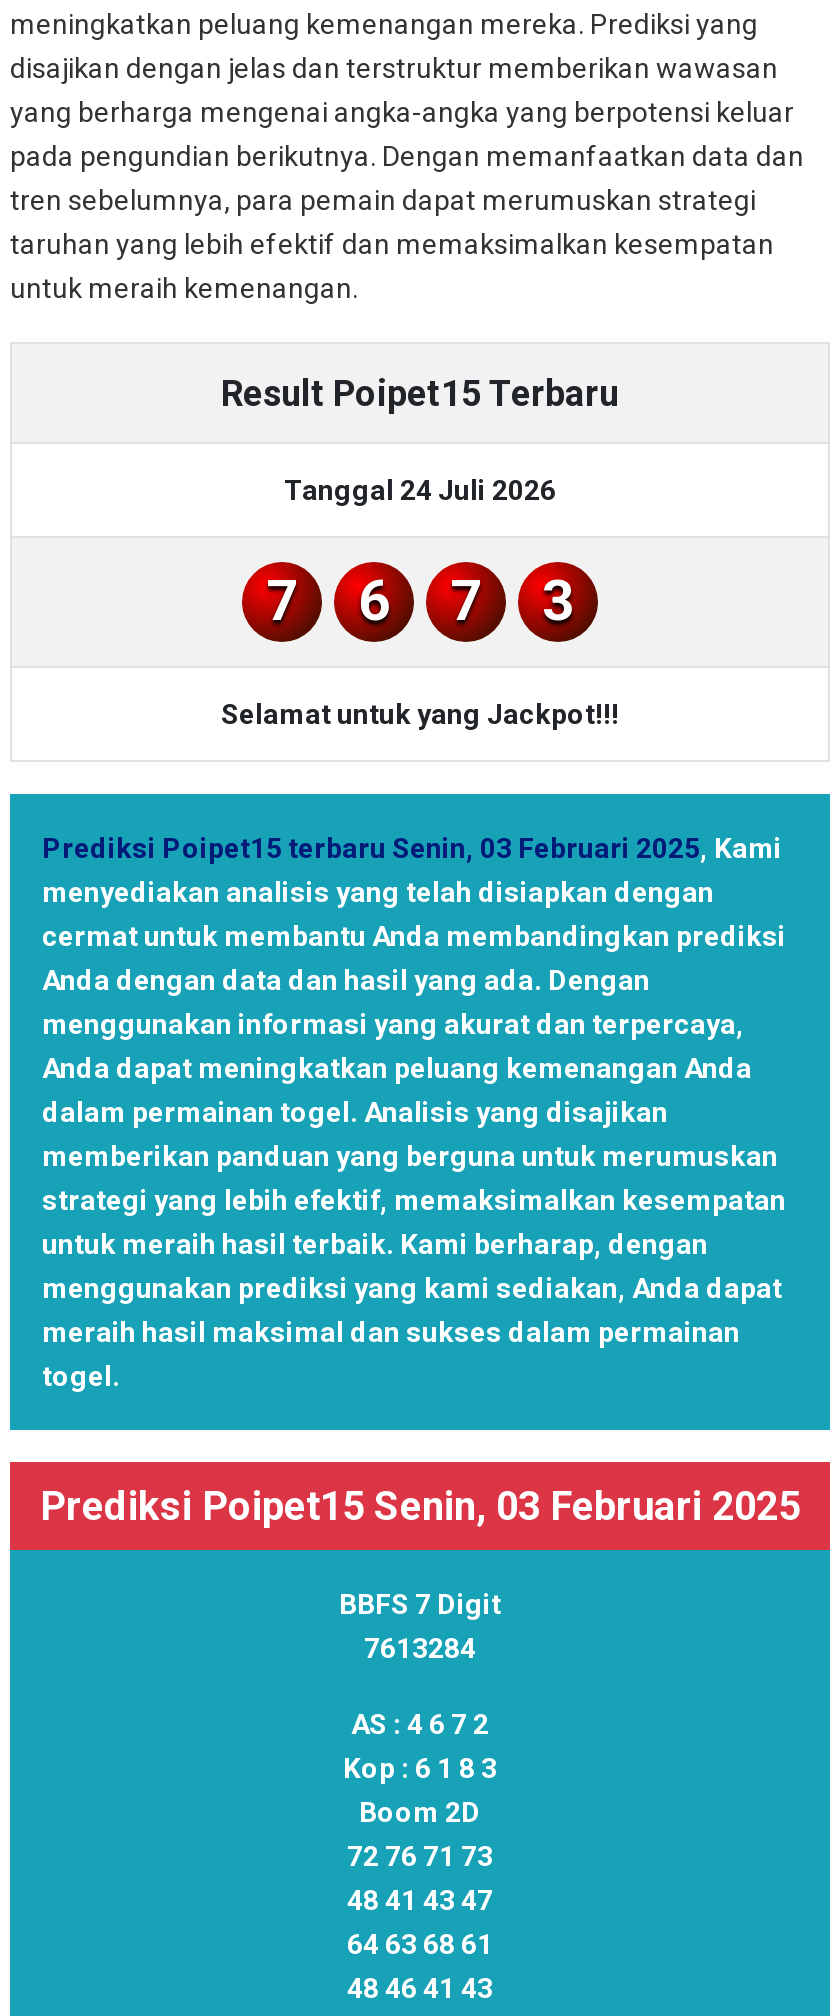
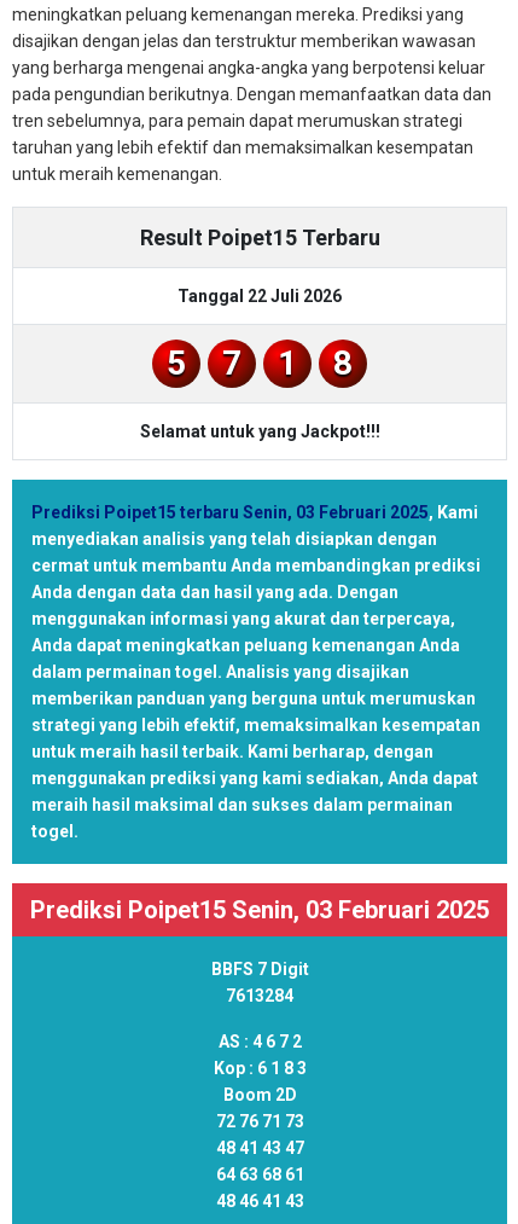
[284,473,556,505] Tanggal 24 Juli 2026 -> [167,286,342,383] Tanggal 22 Juli 2026 | 5
[358,567,574,633] 6 | 7 | 3 -> [278,343,353,383] 1 | 8

